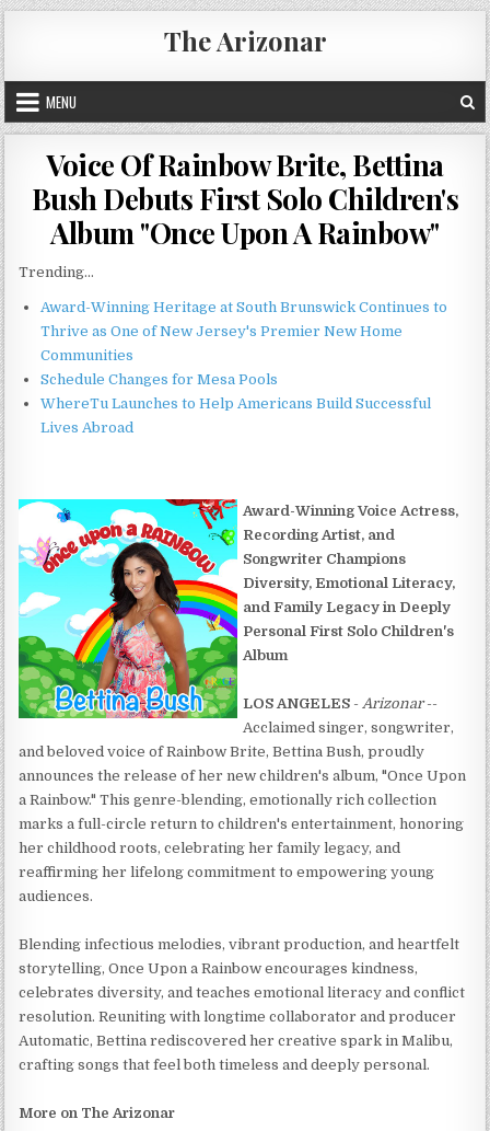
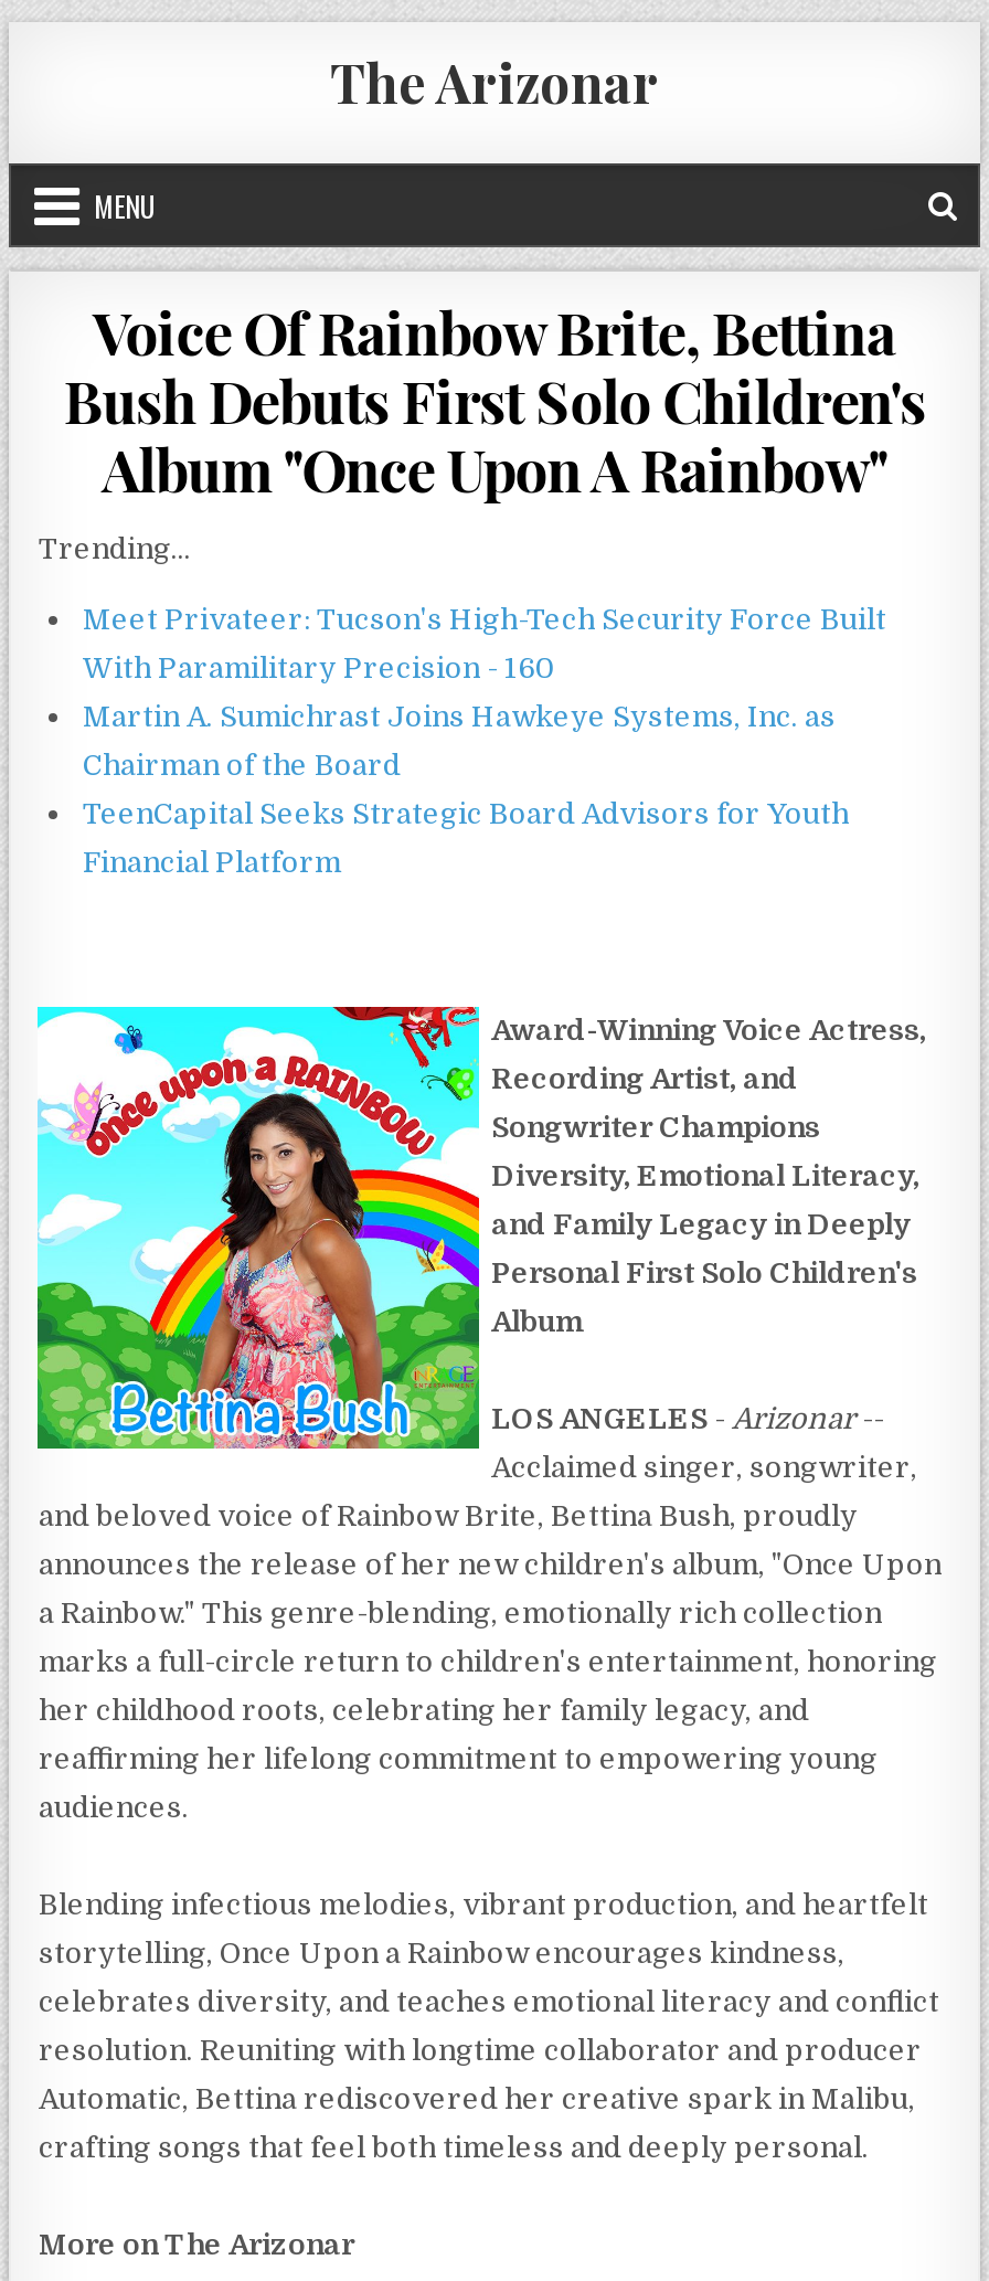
[41,299,448,315] Award-Winning Heritage at South Brunswick Continues to -> [83,603,886,636] Meet Privateer: Tucson's High-Tech Security Force Built
[41,323,403,339] Thrive as One of New Jersey's Premier New Home -> [83,651,555,685] With Paramilitary Precision - 160
[41,347,134,363] Communities -> [83,700,836,733] Martin A. Sumichrast Joins Hawkeye Systems, Inc. as
[41,371,278,388] Schedule Changes for Mesa Pools -> [83,749,401,782] Chairman of the Board
[41,395,431,412] WhereTu Launches to Help Americans Build Successful -> [83,797,849,830] TeenCapital Seeks Strategic Board Advisors for Youth
[41,419,134,436] Lives Abroad -> [83,846,341,879] Financial Platform

